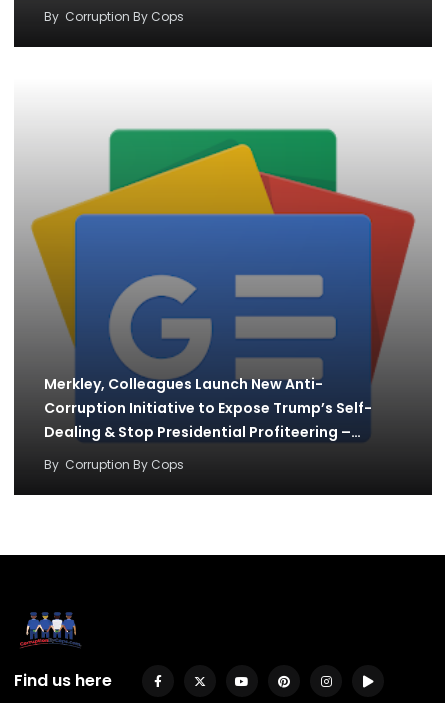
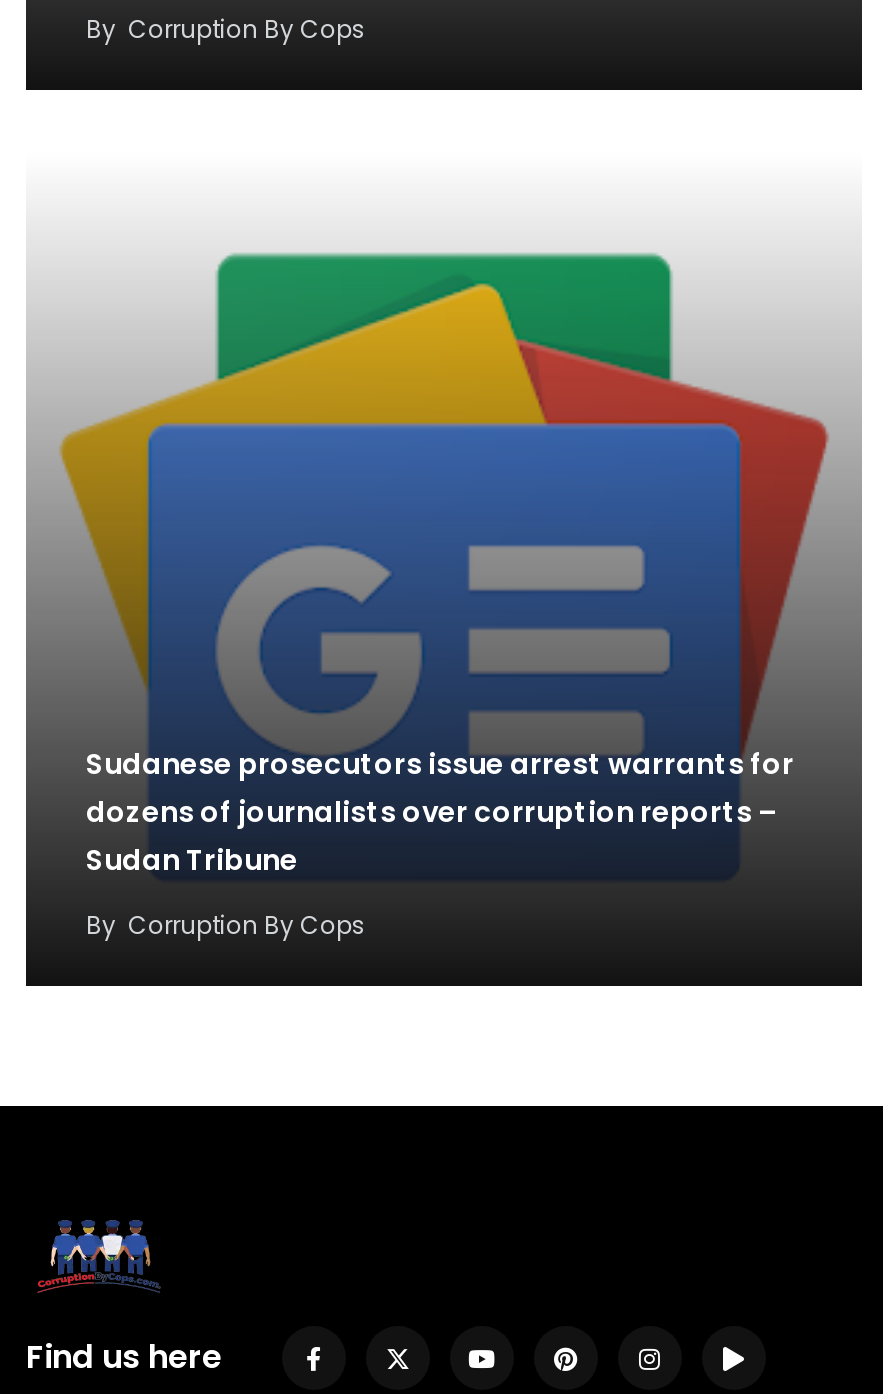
[44,374,372,442] Merkley, Colleagues Launch New Anti- | Corruption Initiative to Expose Trump’s Self- | Dealing & Stop Presidential Profiteering –… -> [86,743,794,879] Sudanese prosecutors issue arrest warrants for | dozens of journalists over corruption reports – | Sudan Tribune

